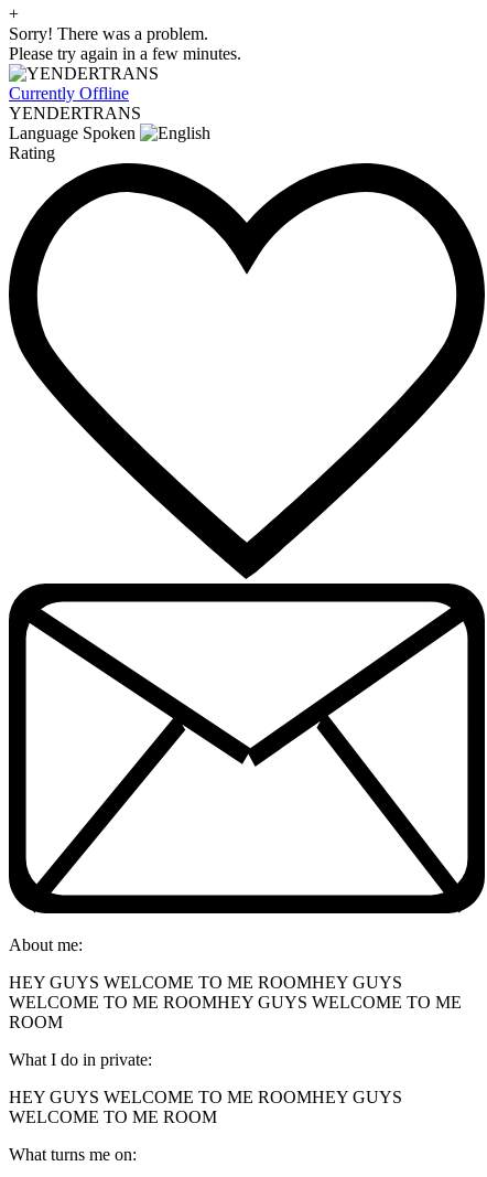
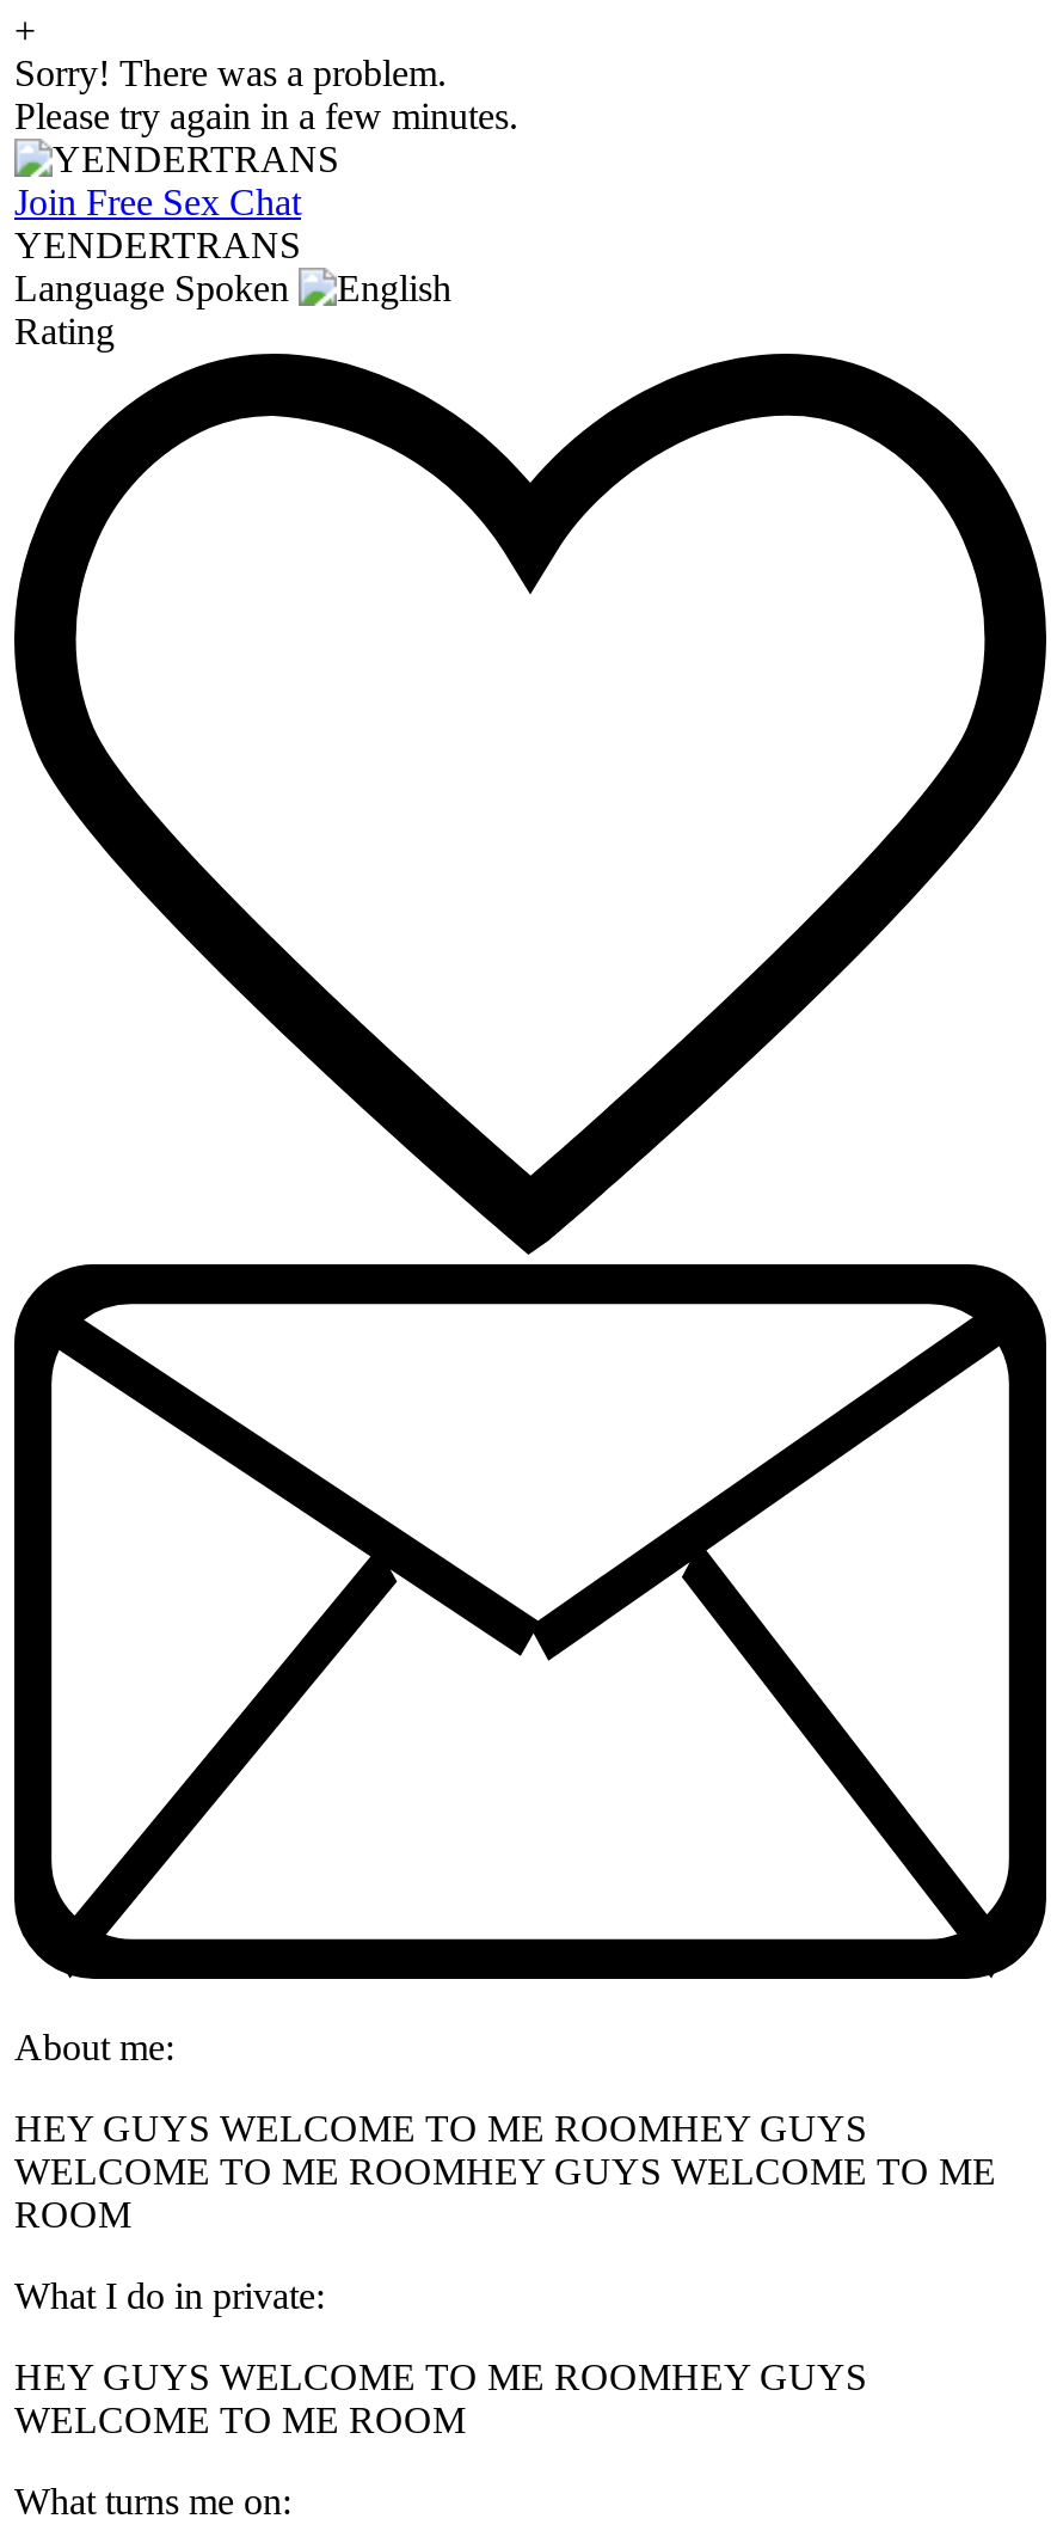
[9,84,129,103] Currently Offline -> [14,182,301,222] Join Free Sex Chat

